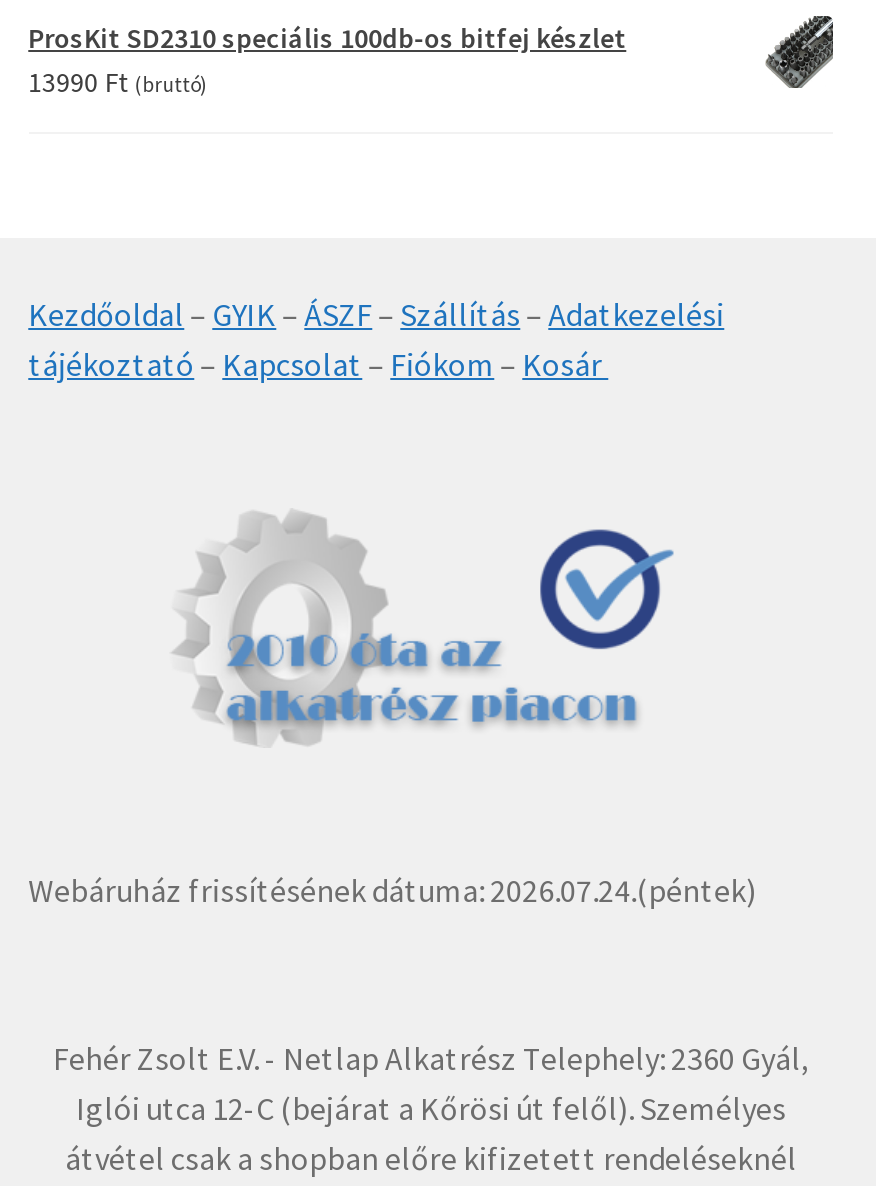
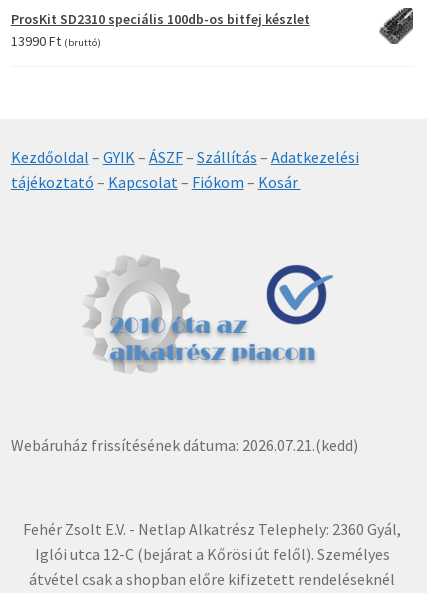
[28,870,756,910] Webáruház frissítésének dátuma: 2026.07.24.(péntek) -> [11,435,358,455] Webáruház frissítésének dátuma: 2026.07.21.(kedd)

